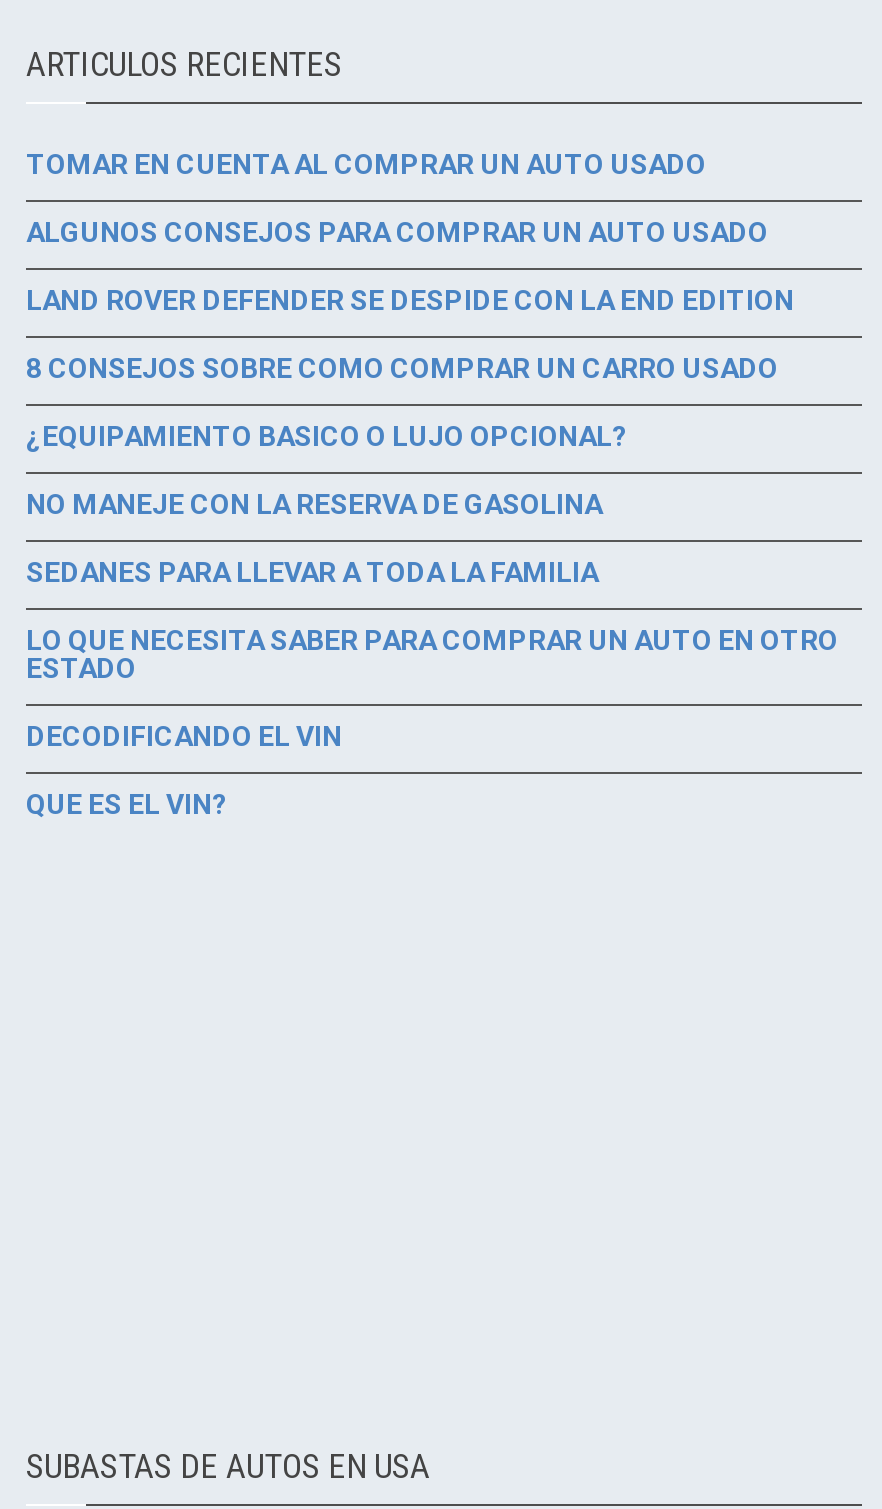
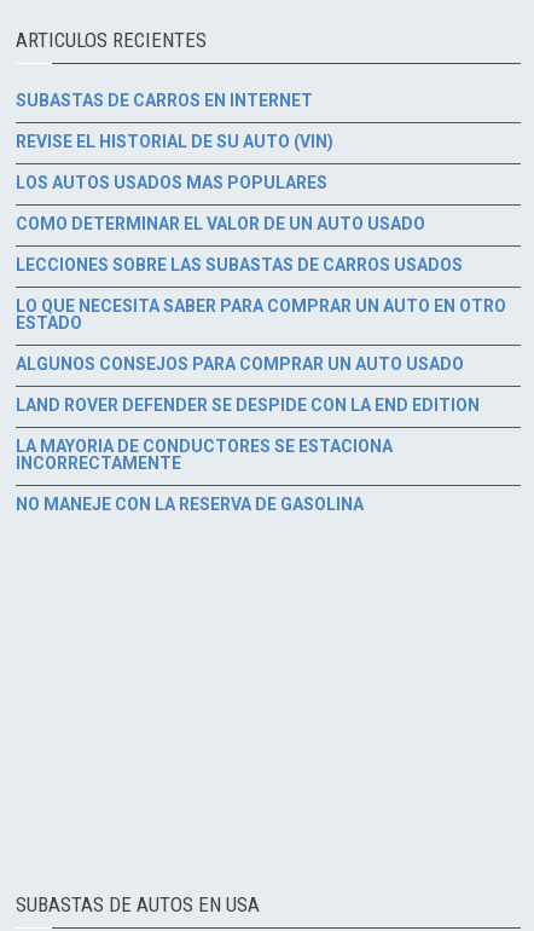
[26,148,778,588] TOMAR EN CUENTA AL COMPRAR UN AUTO USADO | 8 CONSEJOS SOBRE COMO COMPRAR UN CARRO USADO | ¿EQUIPAMIENTO BASICO O LUJO OPCIONAL? | SEDANES PARA LLEVAR A TODA LA FAMILIA -> [16,91,463,274] SUBASTAS DE CARROS EN INTERNET | REVISE EL HISTORIAL DE SU AUTO (VIN) | LOS AUTOS USADOS MAS POPULARES | COMO DETERMINAR EL VALOR DE UN AUTO USADO | LECCIONES SOBRE LAS SUBASTAS DE CARROS USADOS
moved [26,216,794,316] -> [16,354,480,415]: ALGUNOS CONSEJOS PARA COMPRAR UN AUTO USADO | LAND ROVER DEFENDER SE DESPIDE CON LA END EDITION
moved [26,488,602,520] -> [16,494,364,514]: NO MANEJE CON LA RESERVA DE GASOLINA
moved [26,624,838,684] -> [16,296,506,332]: LO QUE NECESITA SABER PARA COMPRAR UN AUTO EN OTRO | ESTADO
[26,720,342,820] DECODIFICANDO EL VIN | QUE ES EL VIN? -> [16,436,393,473] LA MAYORIA DE CONDUCTORES SE ESTACIONA | INCORRECTAMENTE

